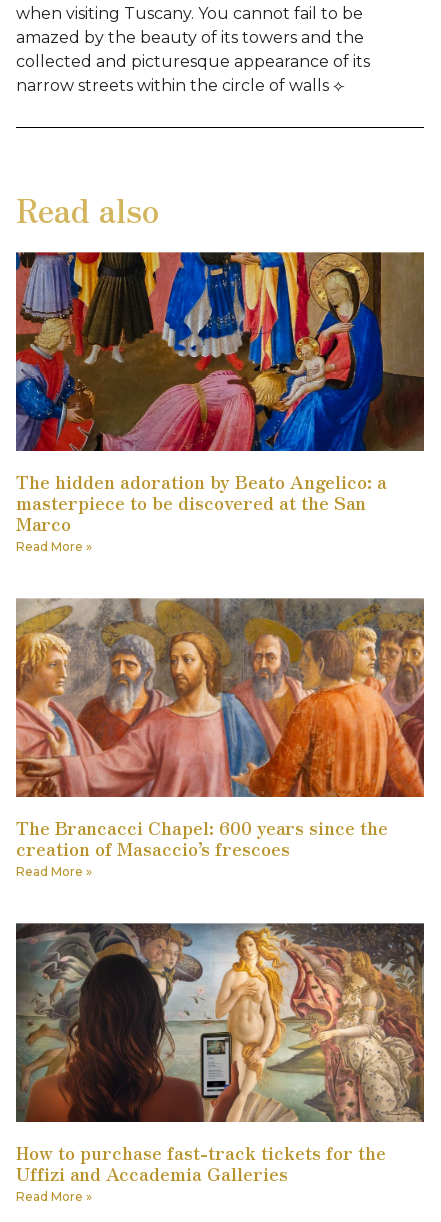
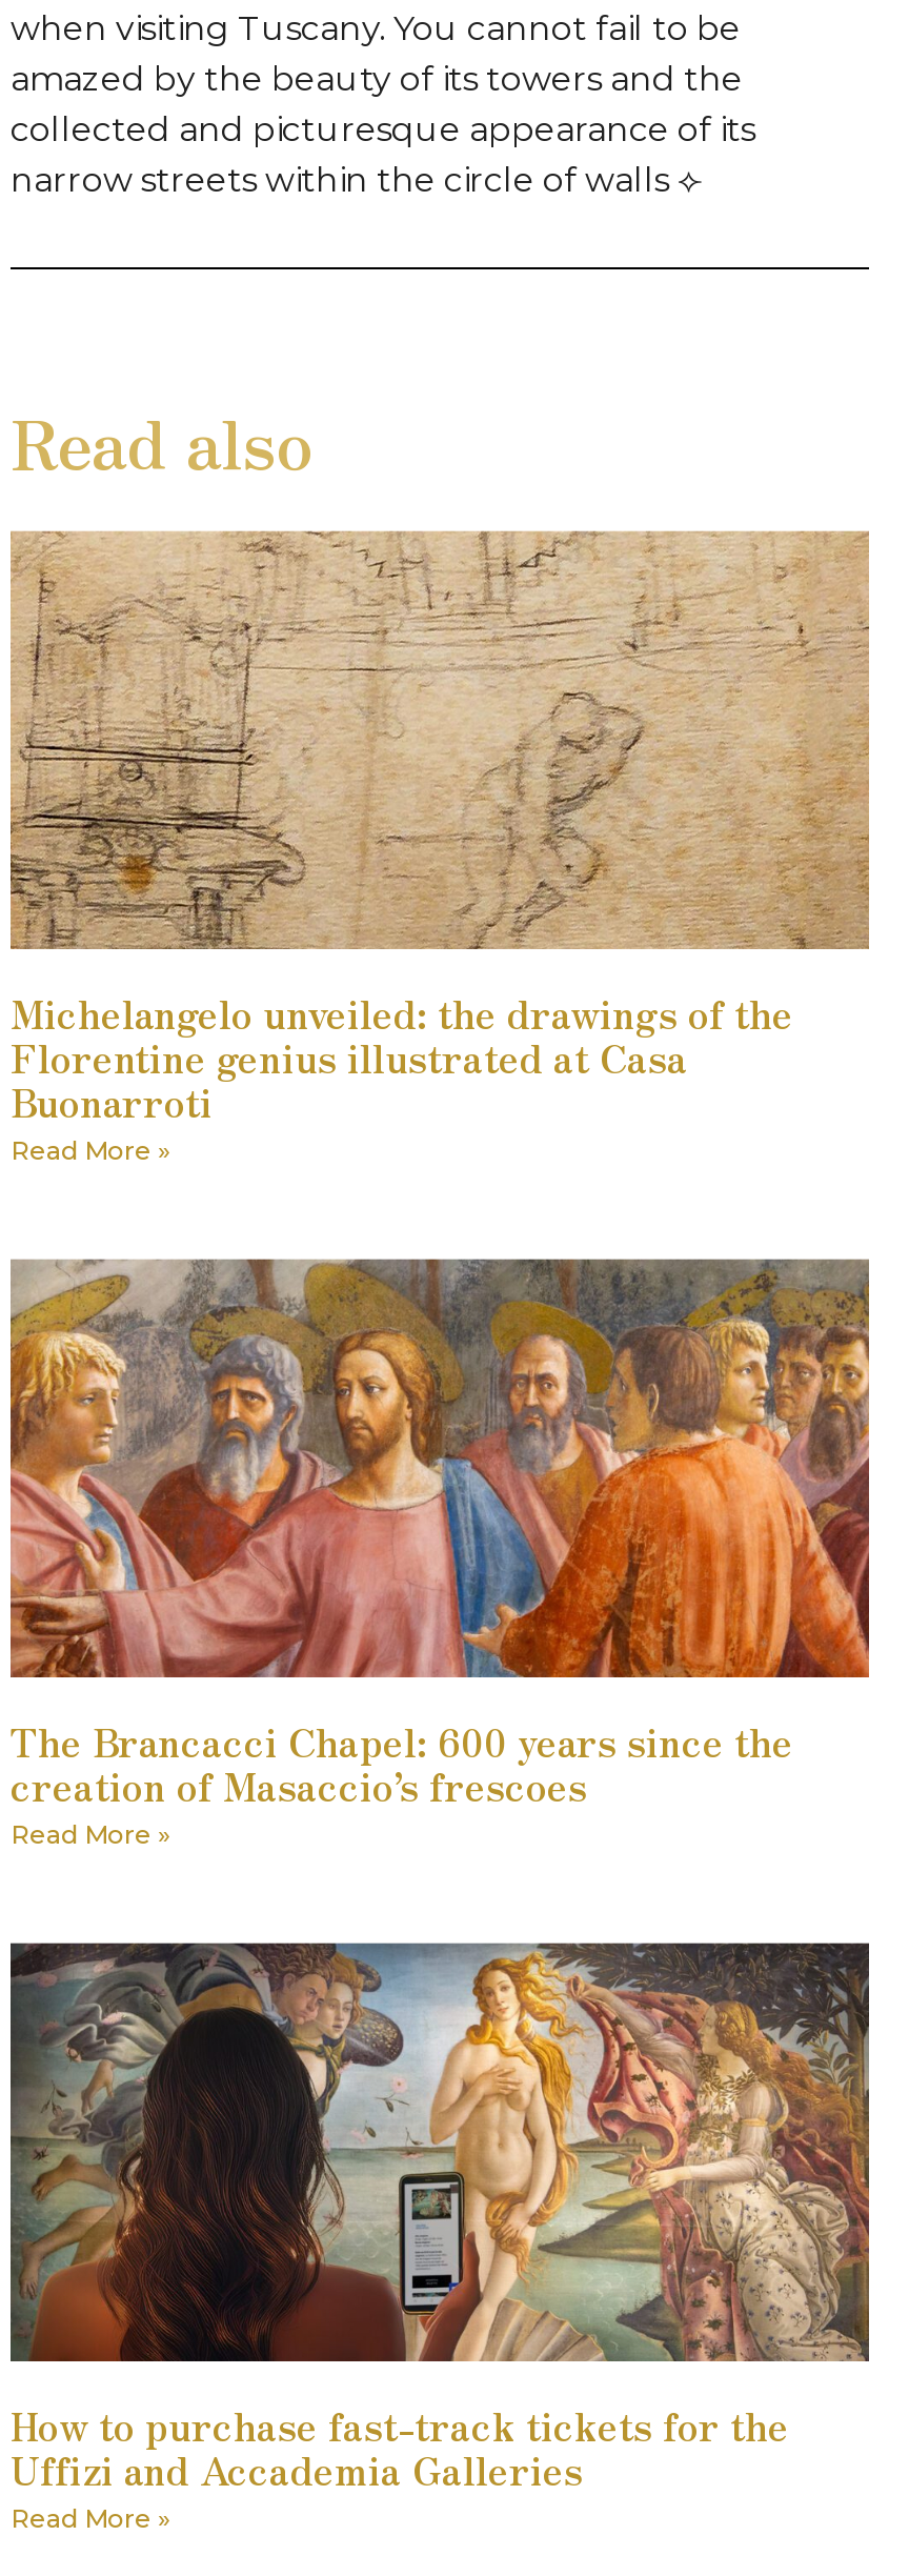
[15,251,425,536] [image] | The hidden adoration by Beato Angelico: a | masterpiece to be discovered at the San | Marco -> [8,530,871,1129] [image] | Michelangelo unveiled: the drawings of the | Florentine genius illustrated at Casa | Buonarroti

